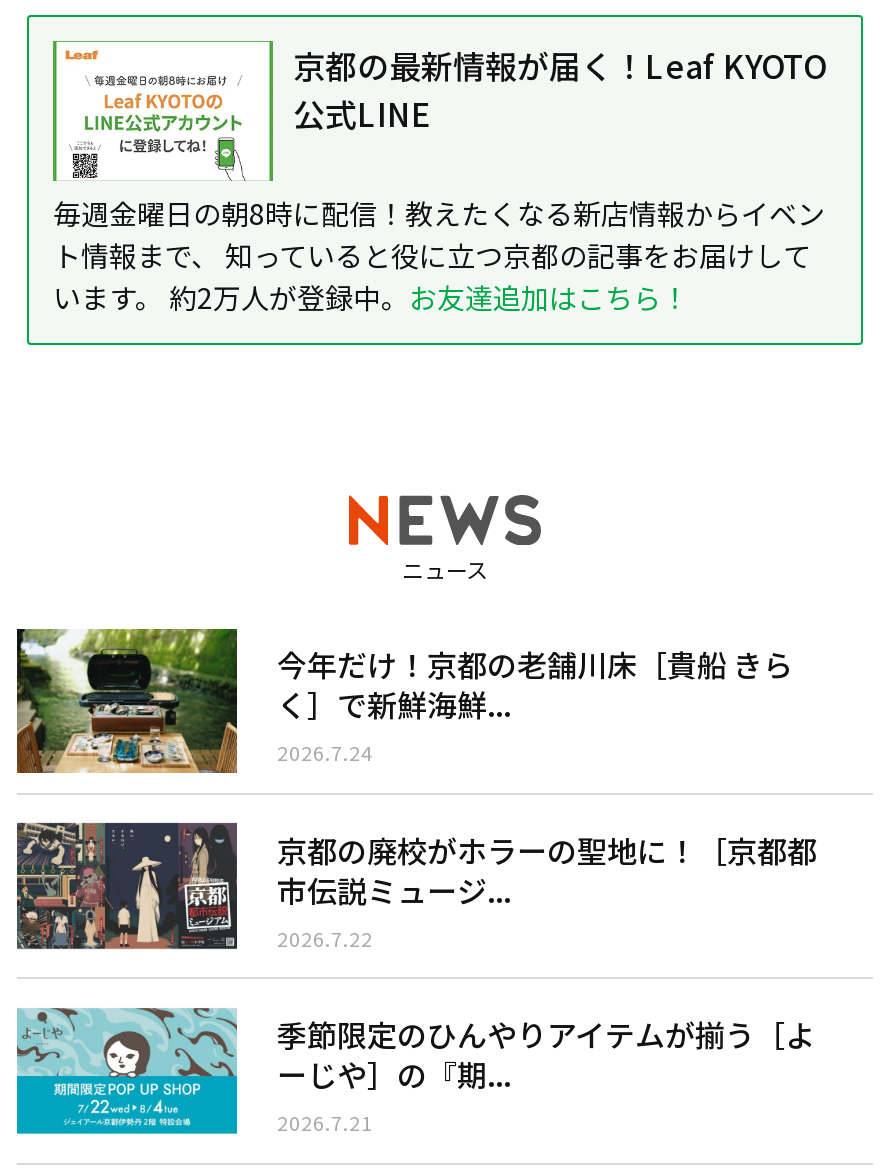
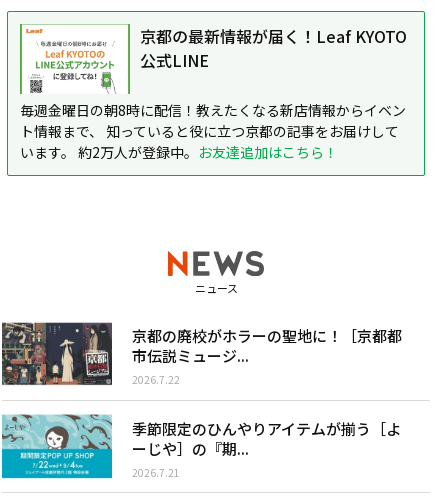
[15,625,793,775] [image] | 今年だけ！京都の老舗川床［貴船 きら | く］で新鮮海鮮... | 2026.7.24 -> none

